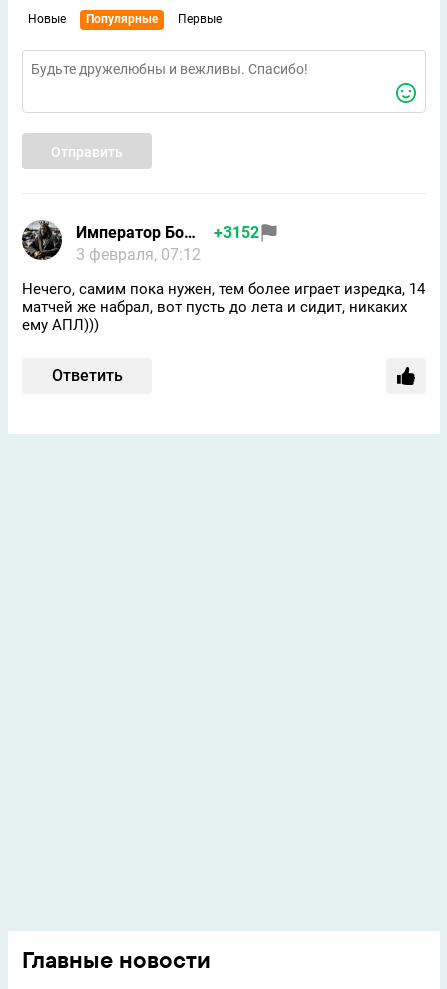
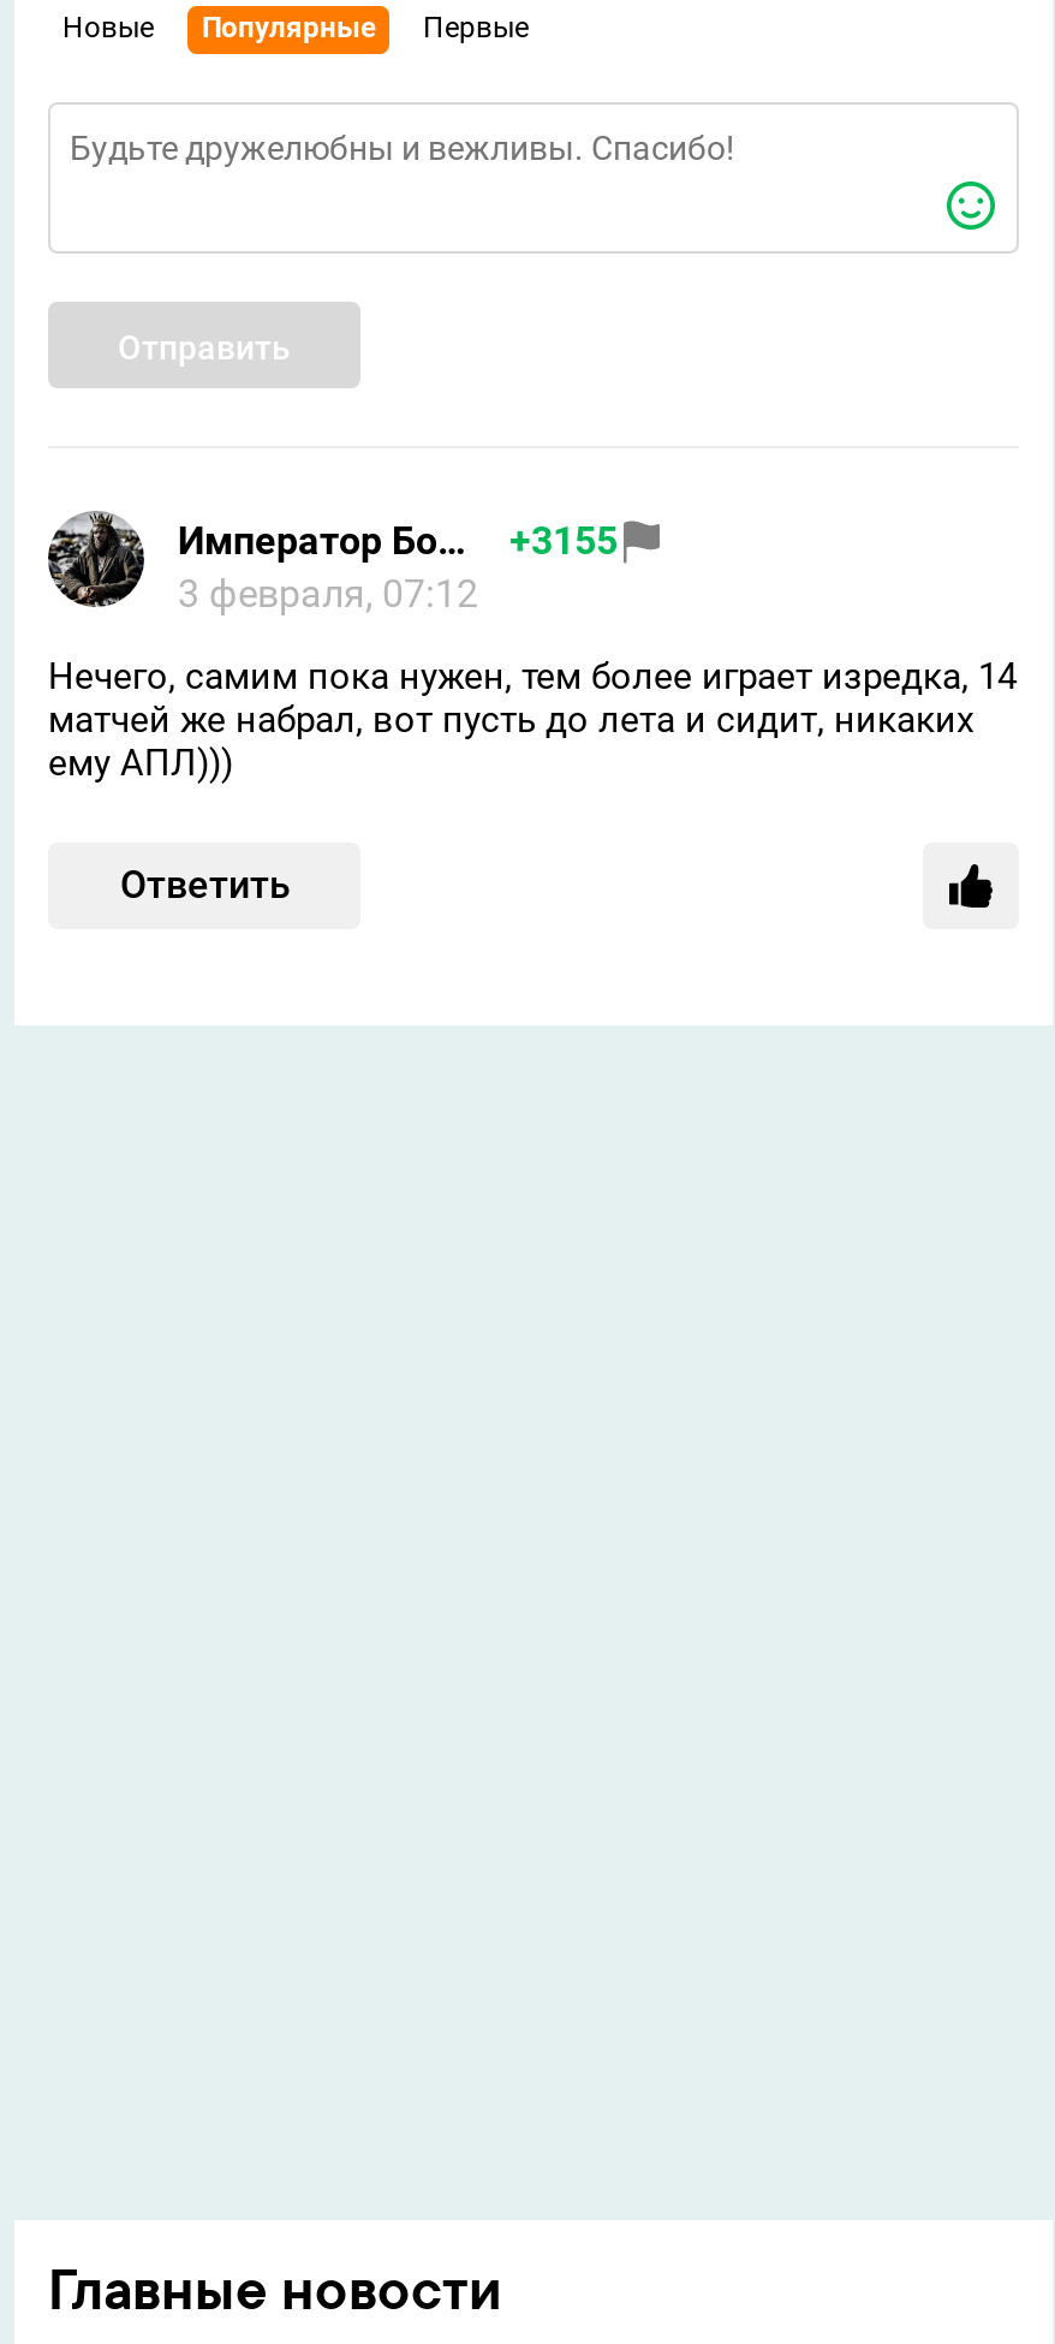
[214,223,259,242] +3152 -> [509,518,618,564] +3155

